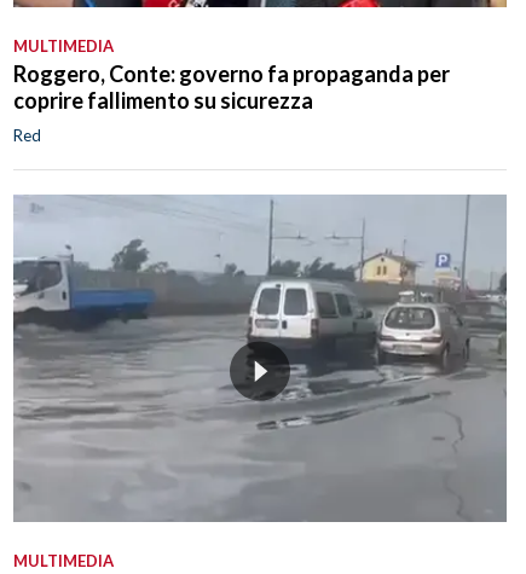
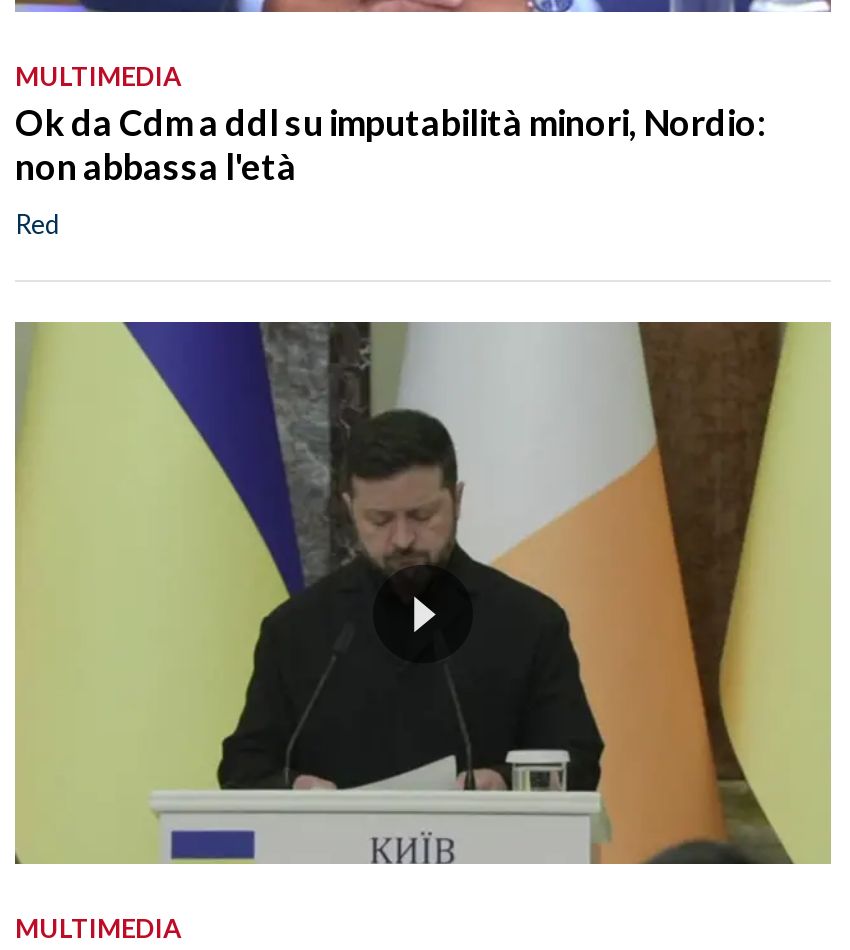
[13,60,450,114] Roggero, Conte: governo fa propaganda per | coprire fallimento su sicurezza -> [15,100,765,188] Ok da Cdm a ddl su imputabilità minori, Nordio: | non abbassa l'età
[12,195,508,523] [image] -> [13,320,831,864] [image]

